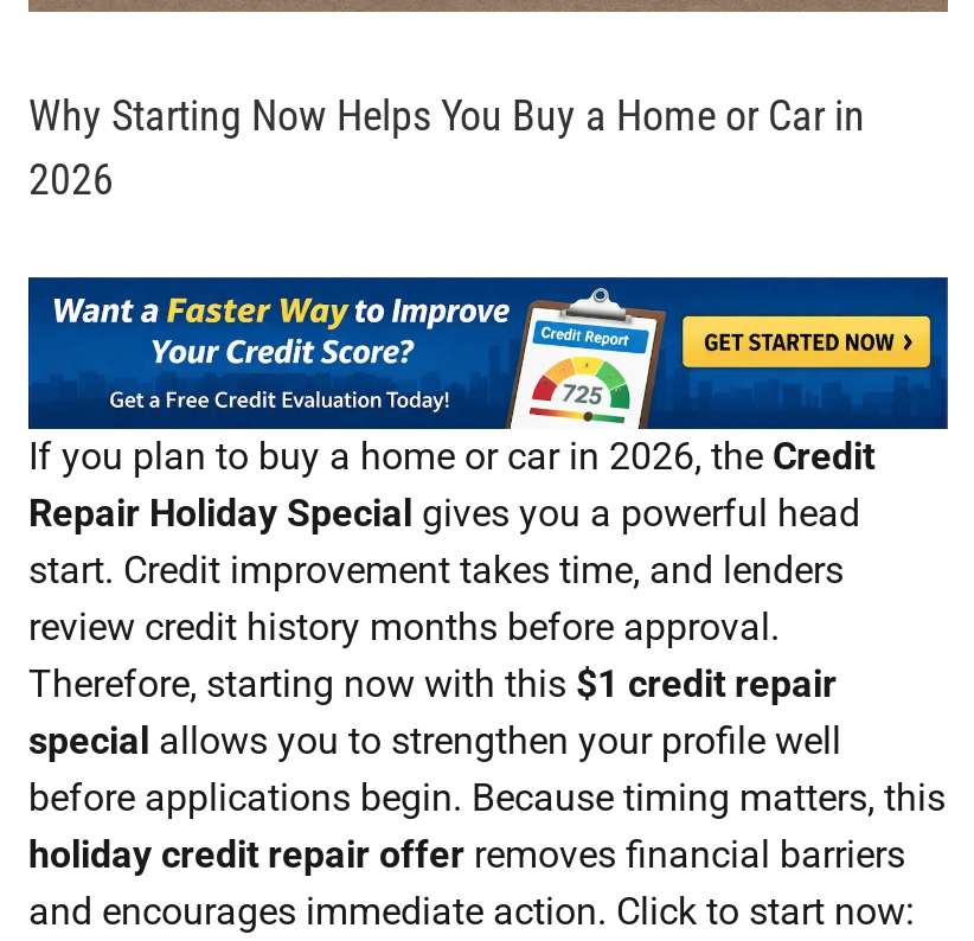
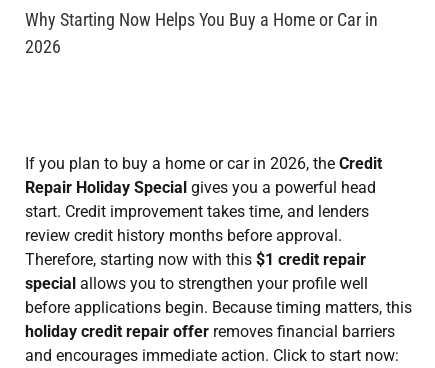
[26,275,950,431] [image] -> none

